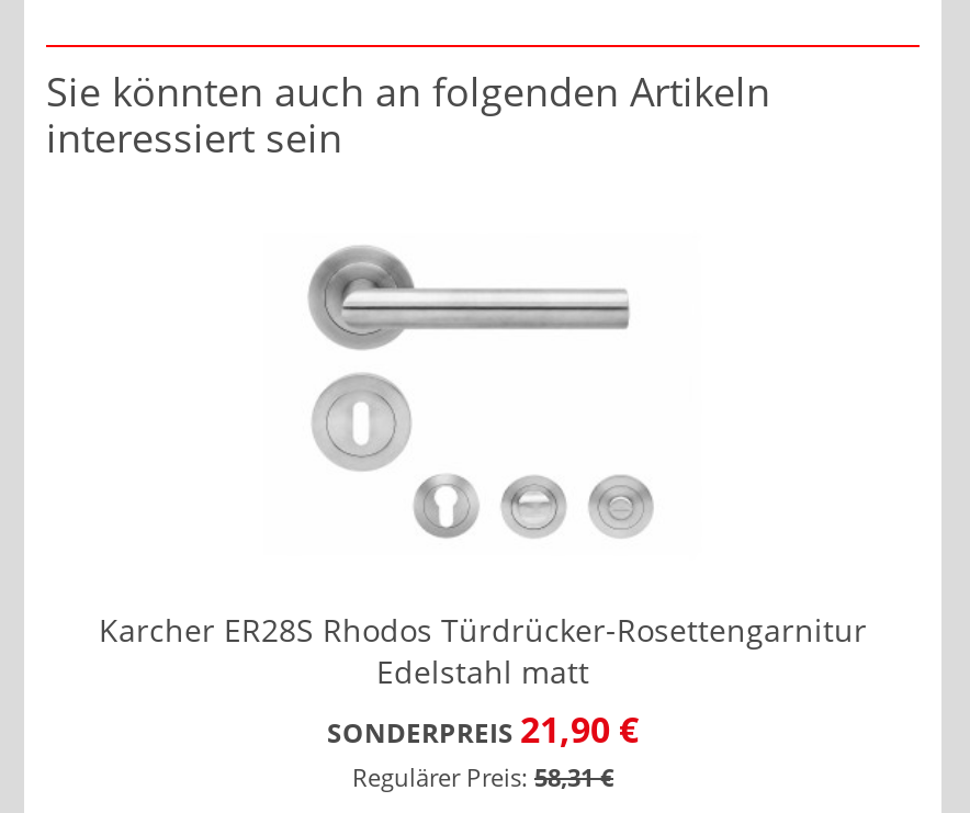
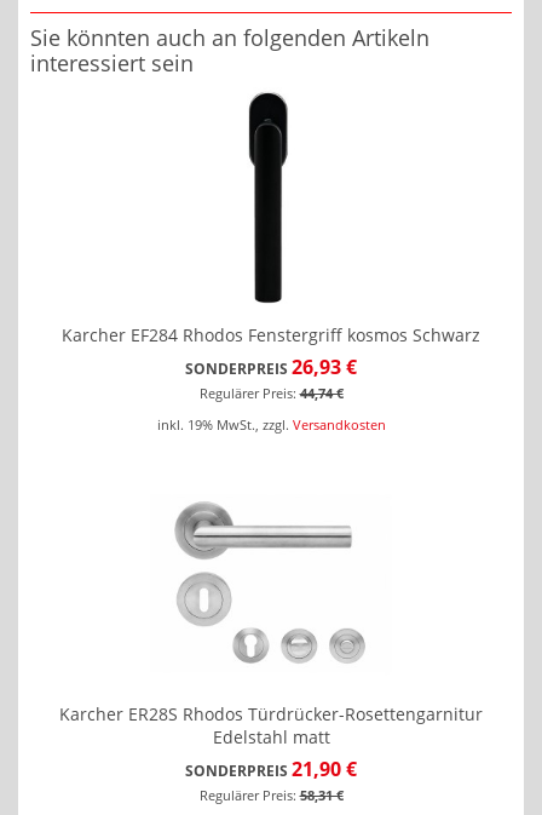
none -> [62,92,480,434] [image] | Karcher EF284 Rhodos Fenstergriff kosmos Schwarz | SONDERPREIS 26,93 € | Regulärer Preis: 44,74 € | inkl. 19% MwSt., zzgl. Versandkosten

